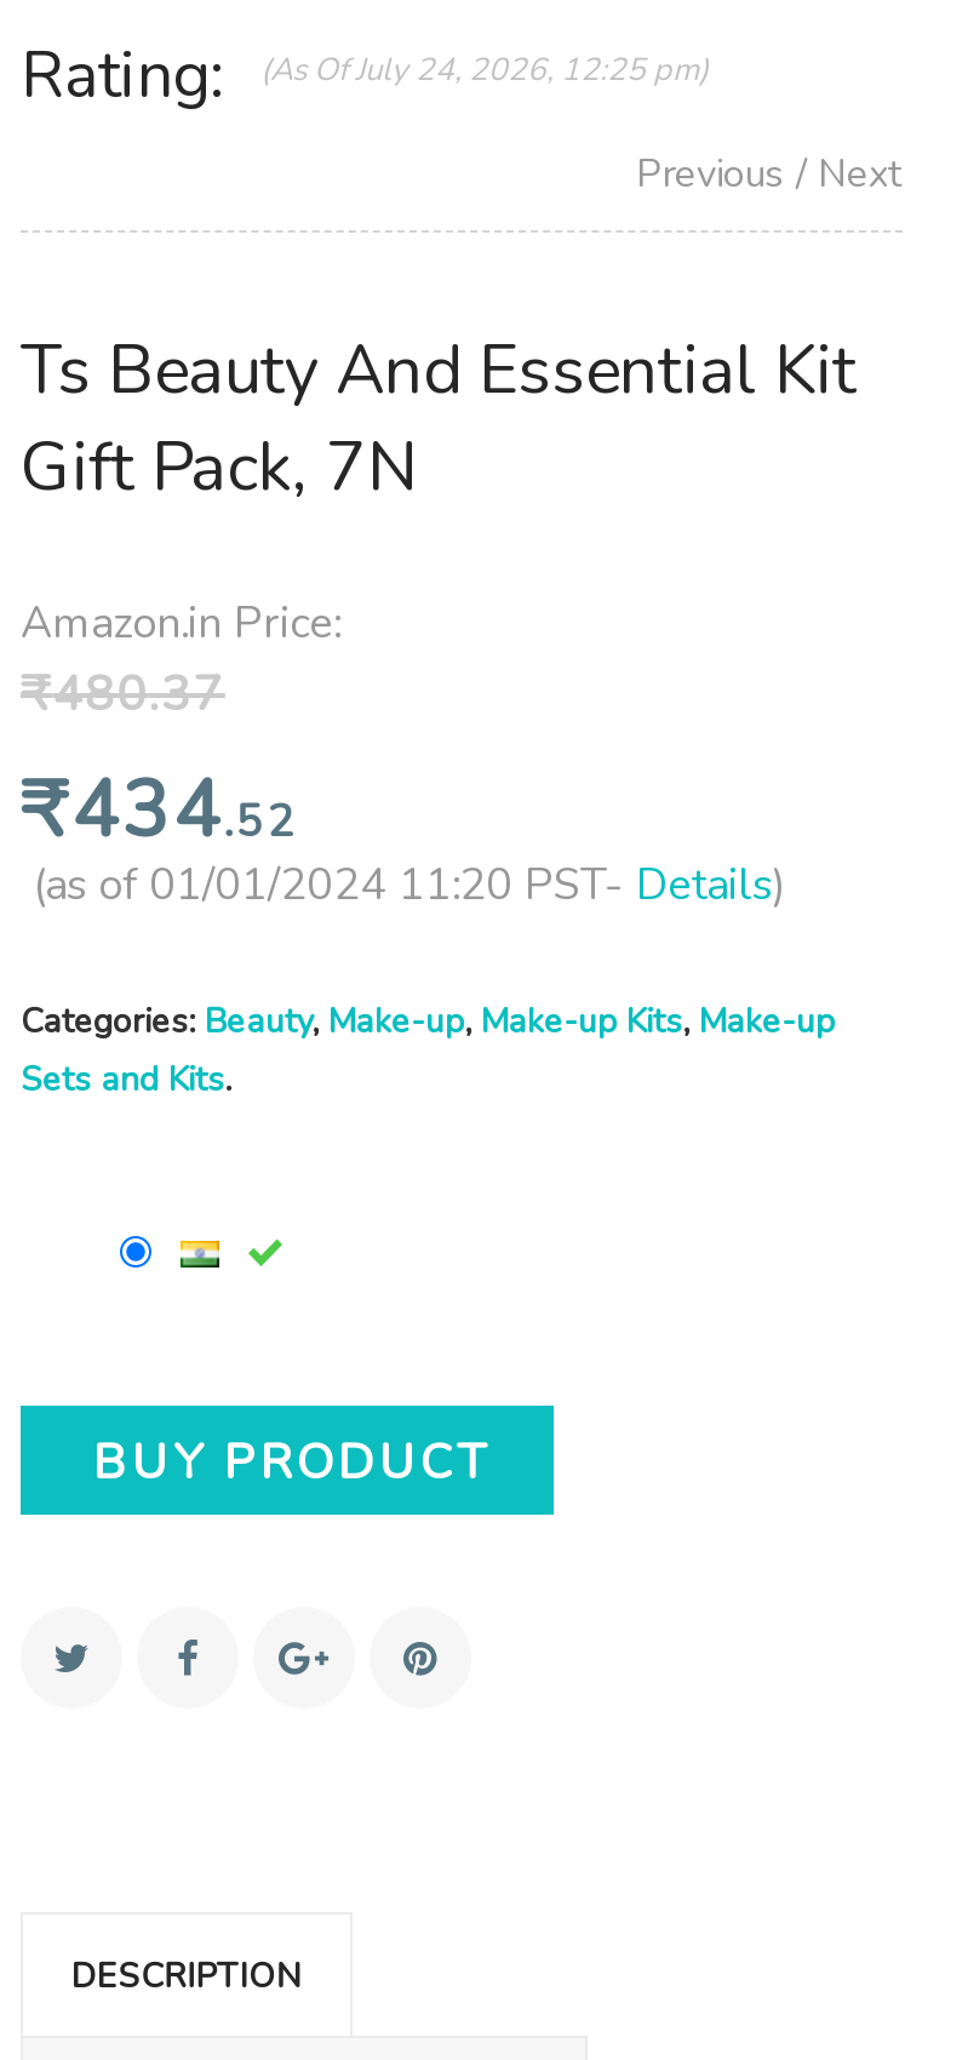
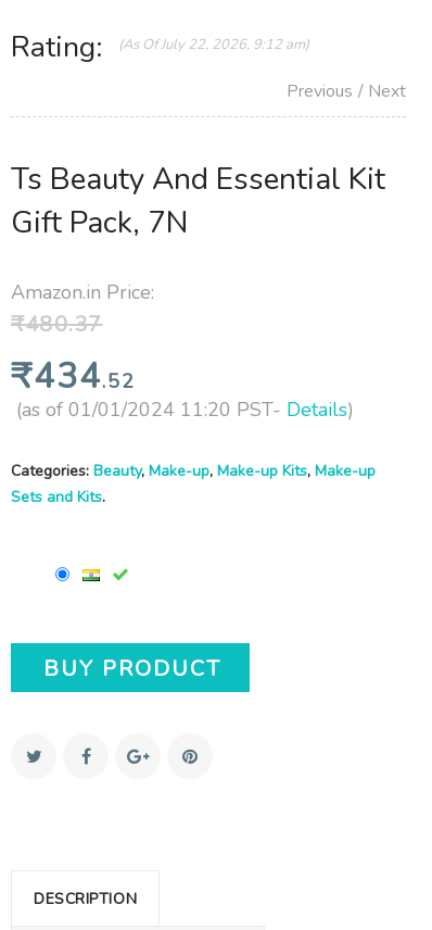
[21,32,709,119] Rating: (As Of July 24, 2026, 12:25 pm) -> [11,27,309,66] Rating: (As Of July 22, 2026, 9:12 am)

